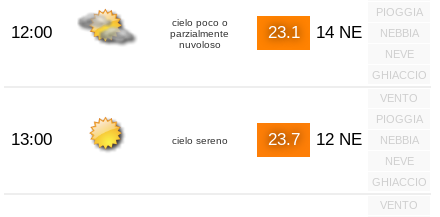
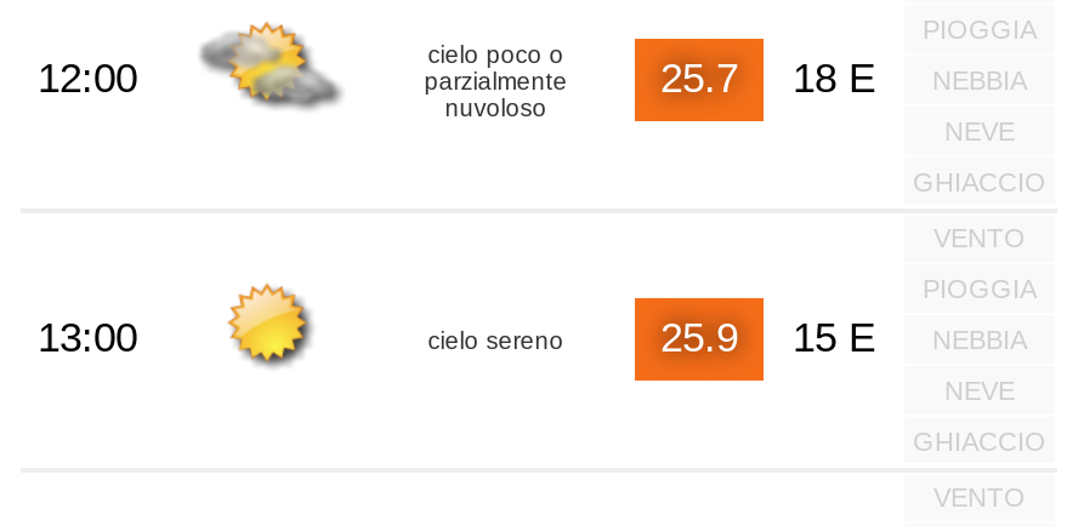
[267,22,362,41] 23.1 | 14 NE -> [660,55,875,101] 25.7 | 18 E
[267,129,362,148] 23.7 | 12 NE -> [660,314,875,360] 25.9 | 15 E

